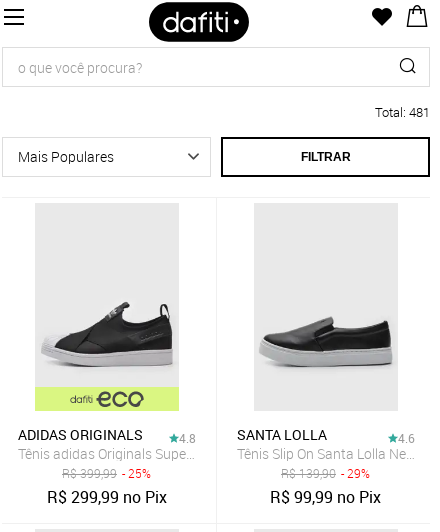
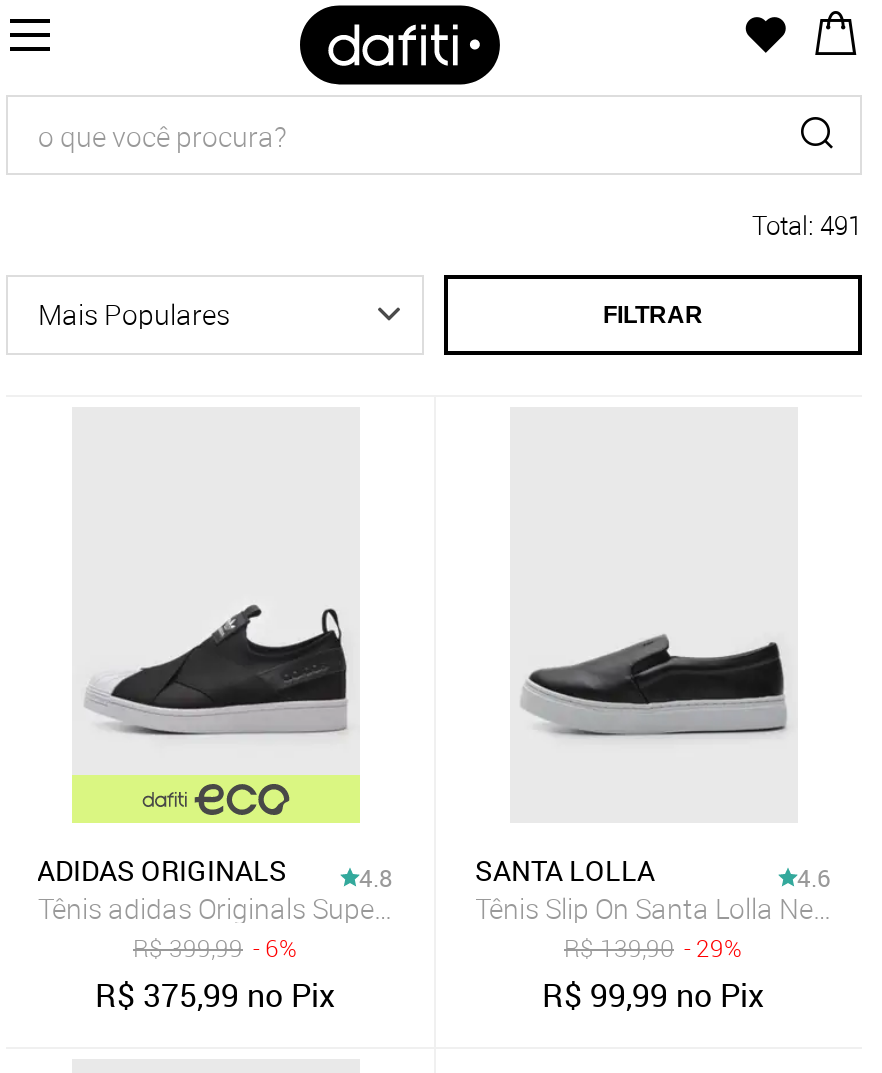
[375,103,430,121] Total: 481 -> [752,207,862,243] Total: 491
[62,465,151,481] R$399,99 - 25% -> [133,931,297,963] R$399,99 - 6%
[46,486,166,508] R$299,99 no Pix -> [95,973,335,1017] R$375,99 no Pix

